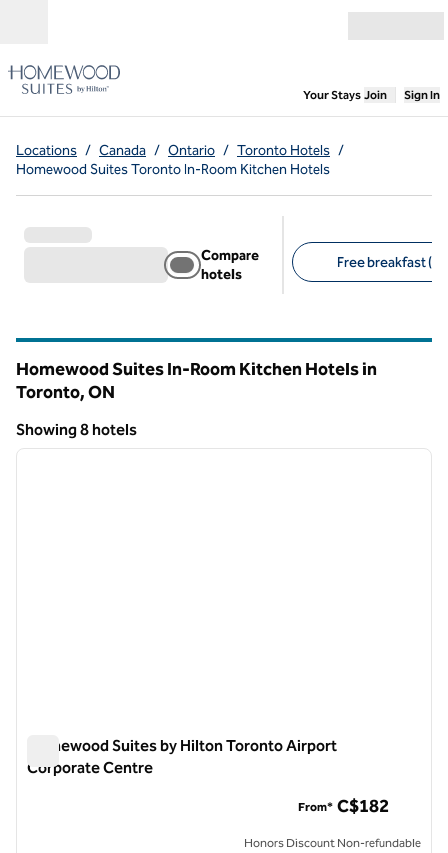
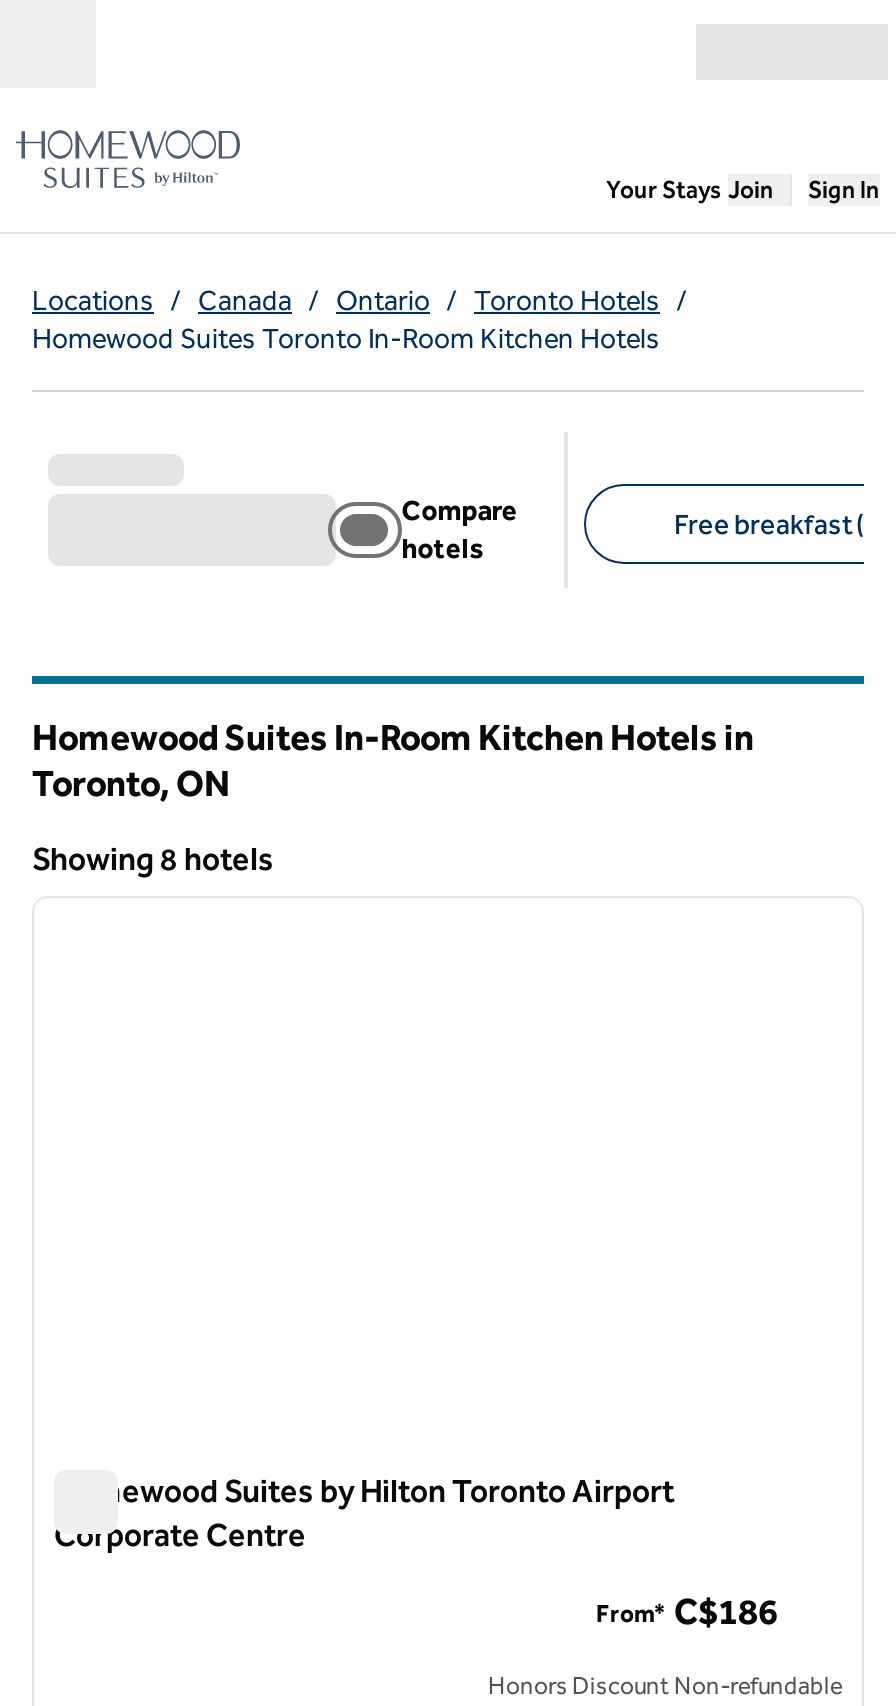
[298,795,389,817] From* C$182 -> [596,1591,778,1635] From* C$186

